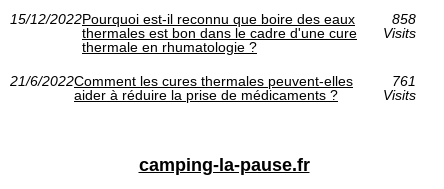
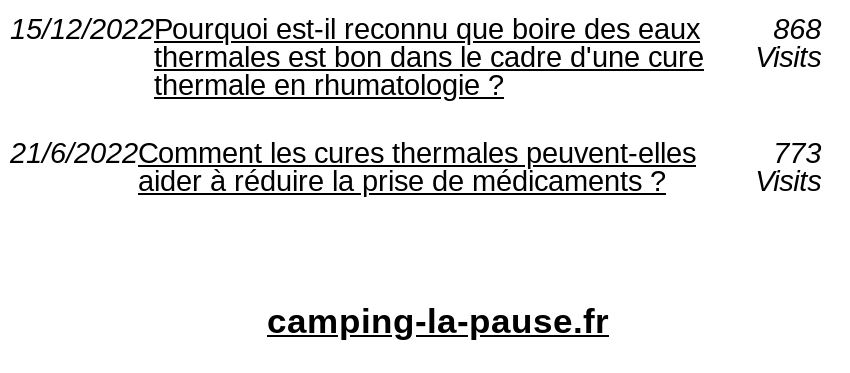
[392,11,416,27] 858 -> [773,14,821,46] 868
[392,73,416,89] 761 -> [773,138,821,170] 773

